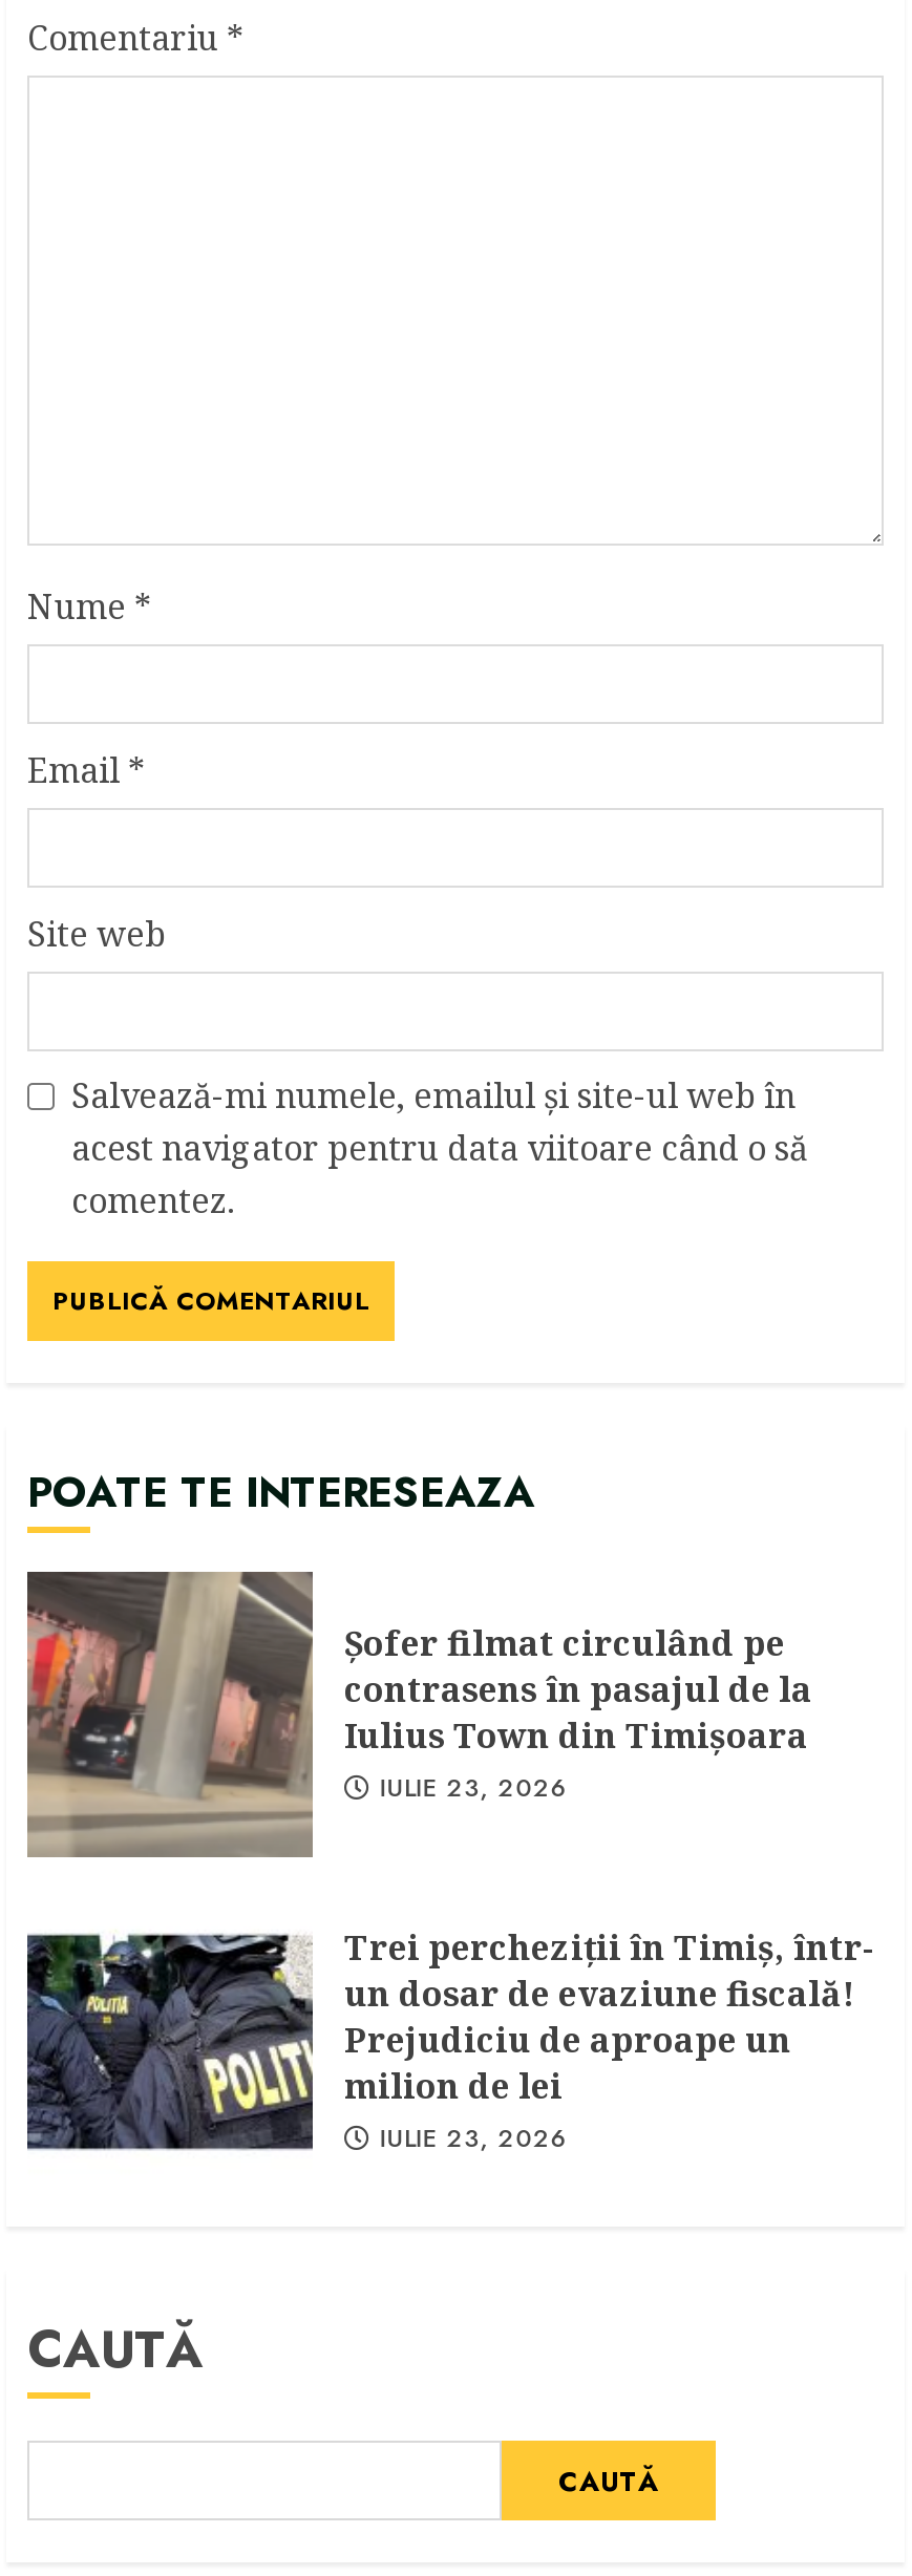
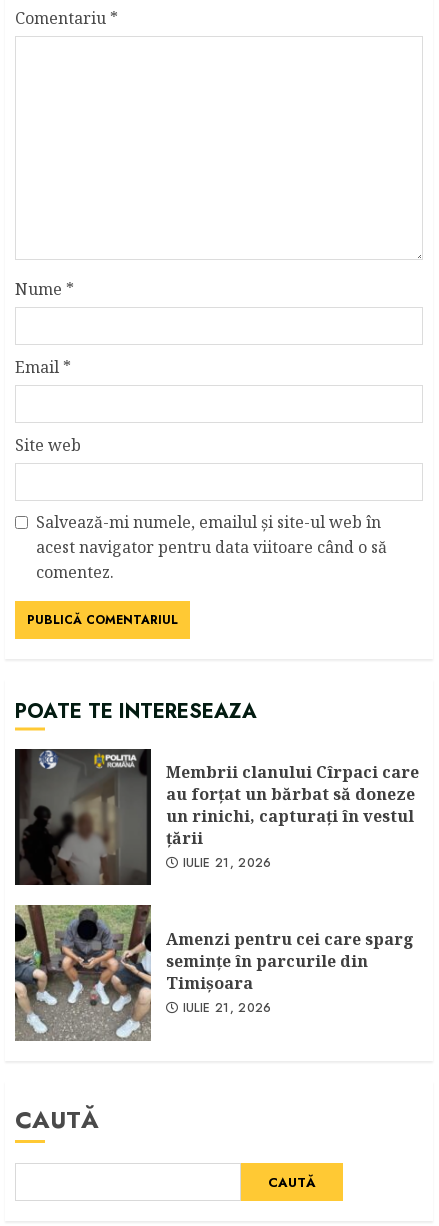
[25,1570,812,1859] [image] | Șofer filmat circulând pe | contrasens în pasajul de la | Iulius Town din Timișoara | IULIE 23, 2026 -> [14,748,419,886] [image] | Membrii clanului Cîrpaci care | au forţat un bărbat să doneze | un rinichi, capturaţi în vestul | ţării | IULIE 21, 2026
[25,1899,875,2185] [image] | Trei percheziţii în Timiş, într- | un dosar de evaziune fiscală! | Prejudiciu de aproape un | milion de lei | IULIE 23, 2026 -> [14,904,414,1042] [image] | Amenzi pentru cei care sparg | seminţe în parcurile din | Timişoara | IULIE 21, 2026

